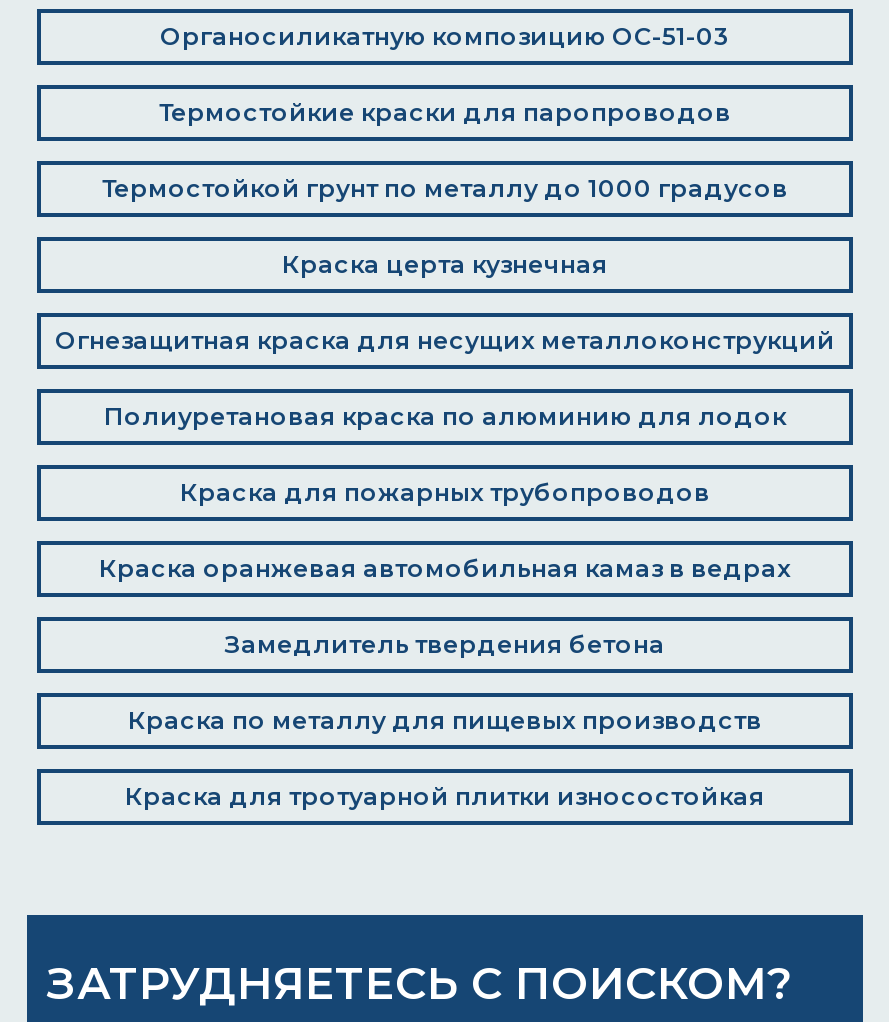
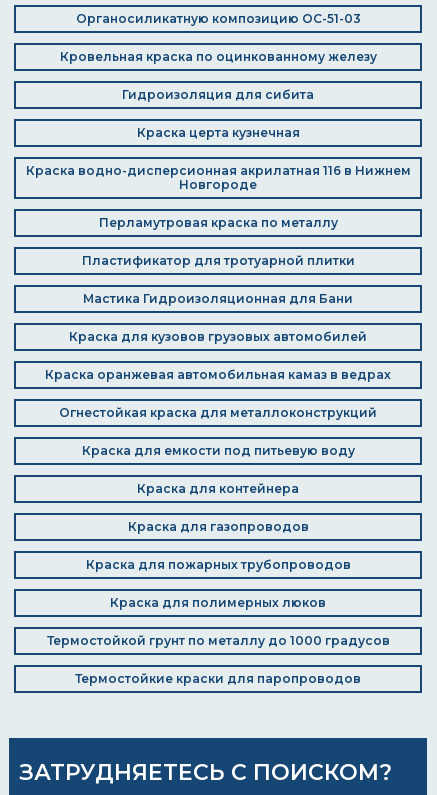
none -> [59,49,376,64] Кровельная краска по оцинкованному железу
none -> [122,87,314,102] Гидроизоляция для сибита
moved [159,97,731,127] -> [75,671,361,686]: Термостойкие краски для паропроводов
moved [102,173,788,203] -> [46,633,389,648]: Термостойкой грунт по металлу до 1000 градусов
[55,325,835,431] Огнезащитная краска для несущих металлоконструкций | Полиуретановая краска по алюминию для лодок -> [25,163,410,344] Краска водно-дисперсионная акрилатная 116 в Нижнем | Новгороде | Перламутровая краска по металлу | Пластификатор для тротуарной плитки | Мастика Гидроизоляционная для Бани | Краска для кузовов грузовых автомобилей
moved [180,477,710,507] -> [85,557,350,572]: Краска для пожарных трубопроводов
[125,629,765,811] Замедлитель твердения бетона | Краска по металлу для пищевых производств | Краска для тротуарной плитки износостойкая -> [59,405,377,610] Огнестойкая краска для металлоконструкций | Краска для емкости под питьевую воду | Краска для контейнера | Краска для газопроводов | Краска для полимерных люков

